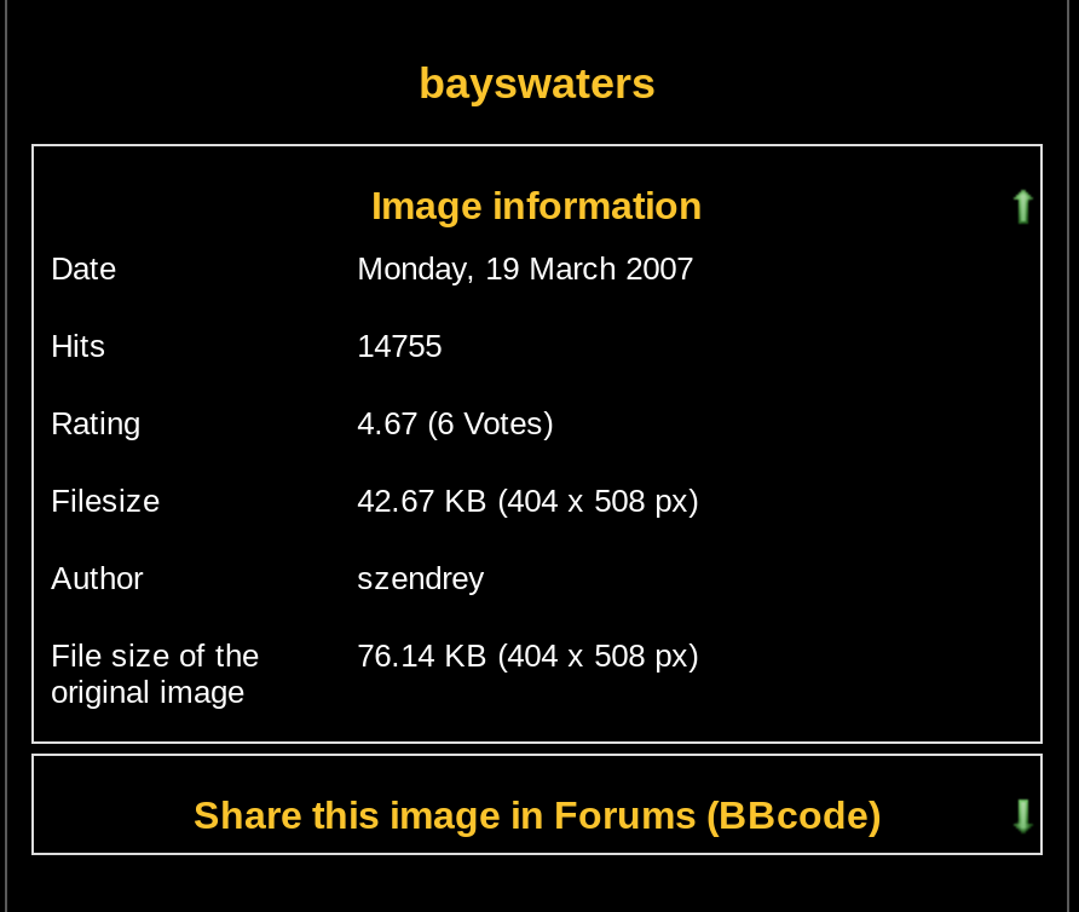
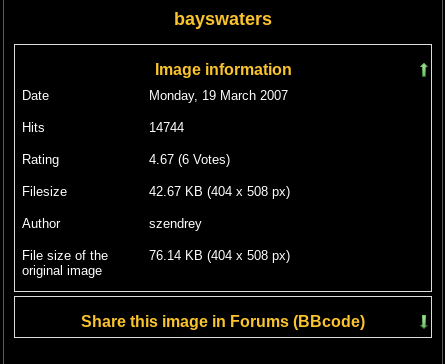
[357,329,442,365] 14755 -> [149,120,184,135] 14744

